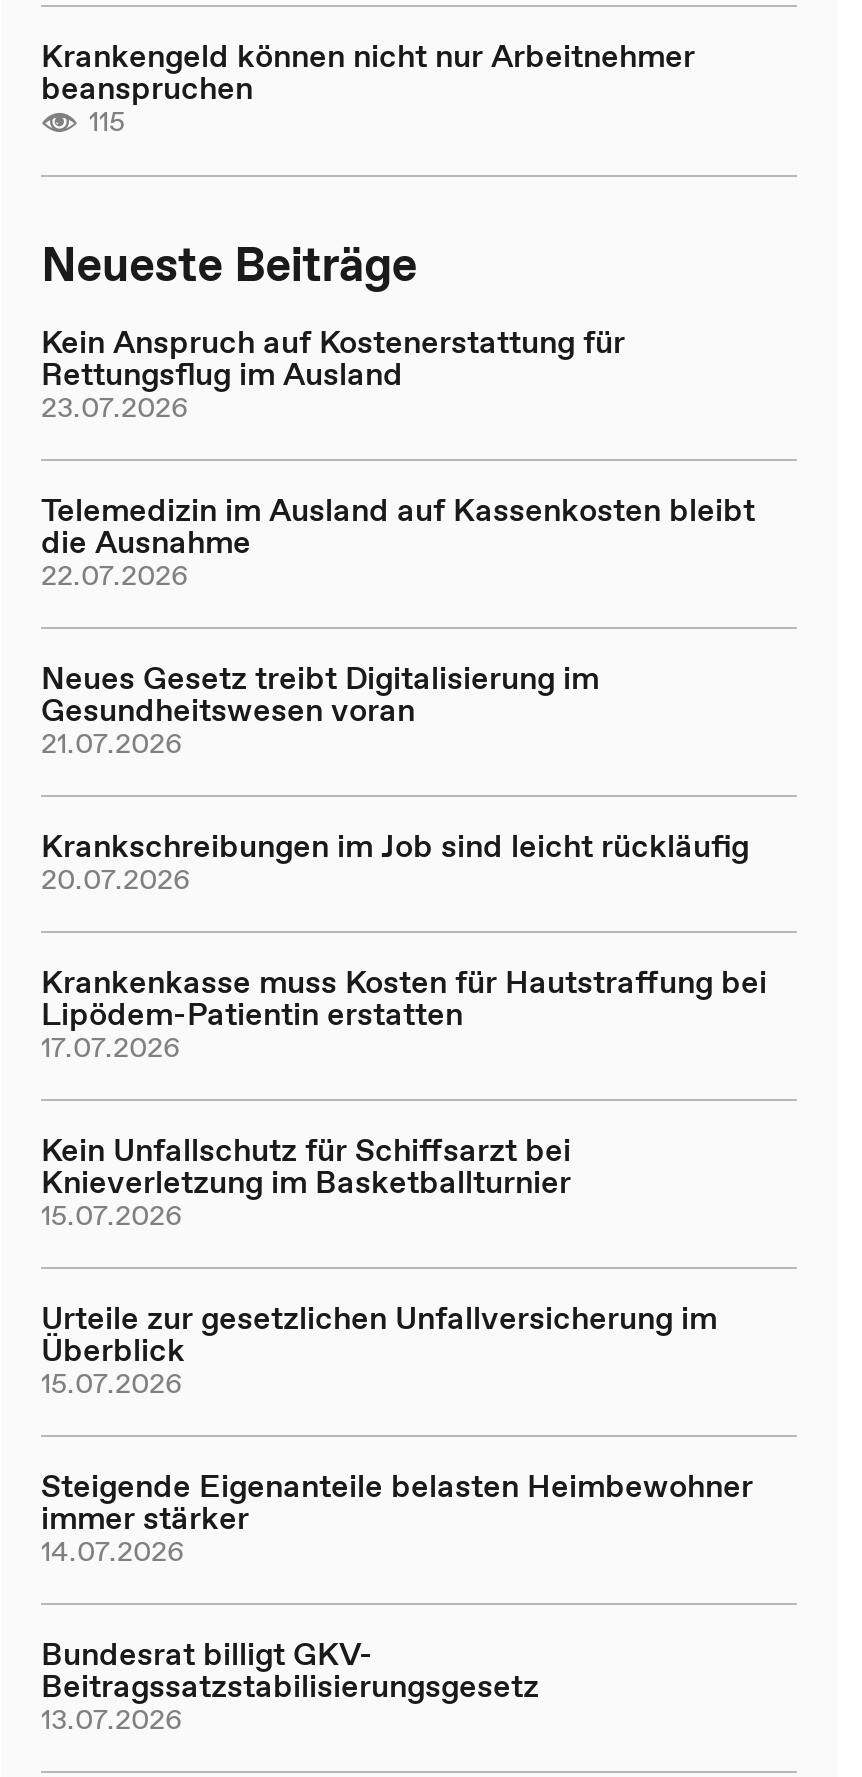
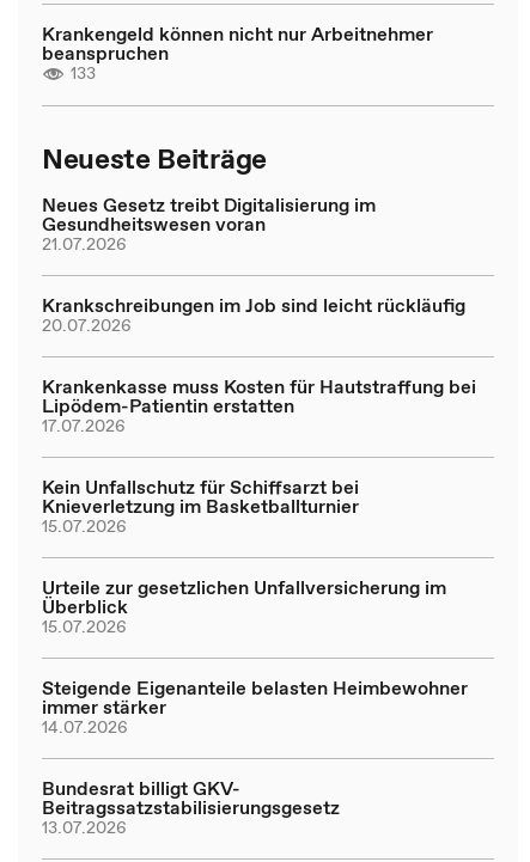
[89,100,125,140] 115 -> [71,60,96,84] 133
[41,319,755,595] Kein Anspruch auf Kostenerstattung für | Rettungsflug im Ausland | 23.07.2026 | Telemedizin im Ausland auf Kassenkosten bleibt | die Ausnahme | 22.07.2026 -> none

